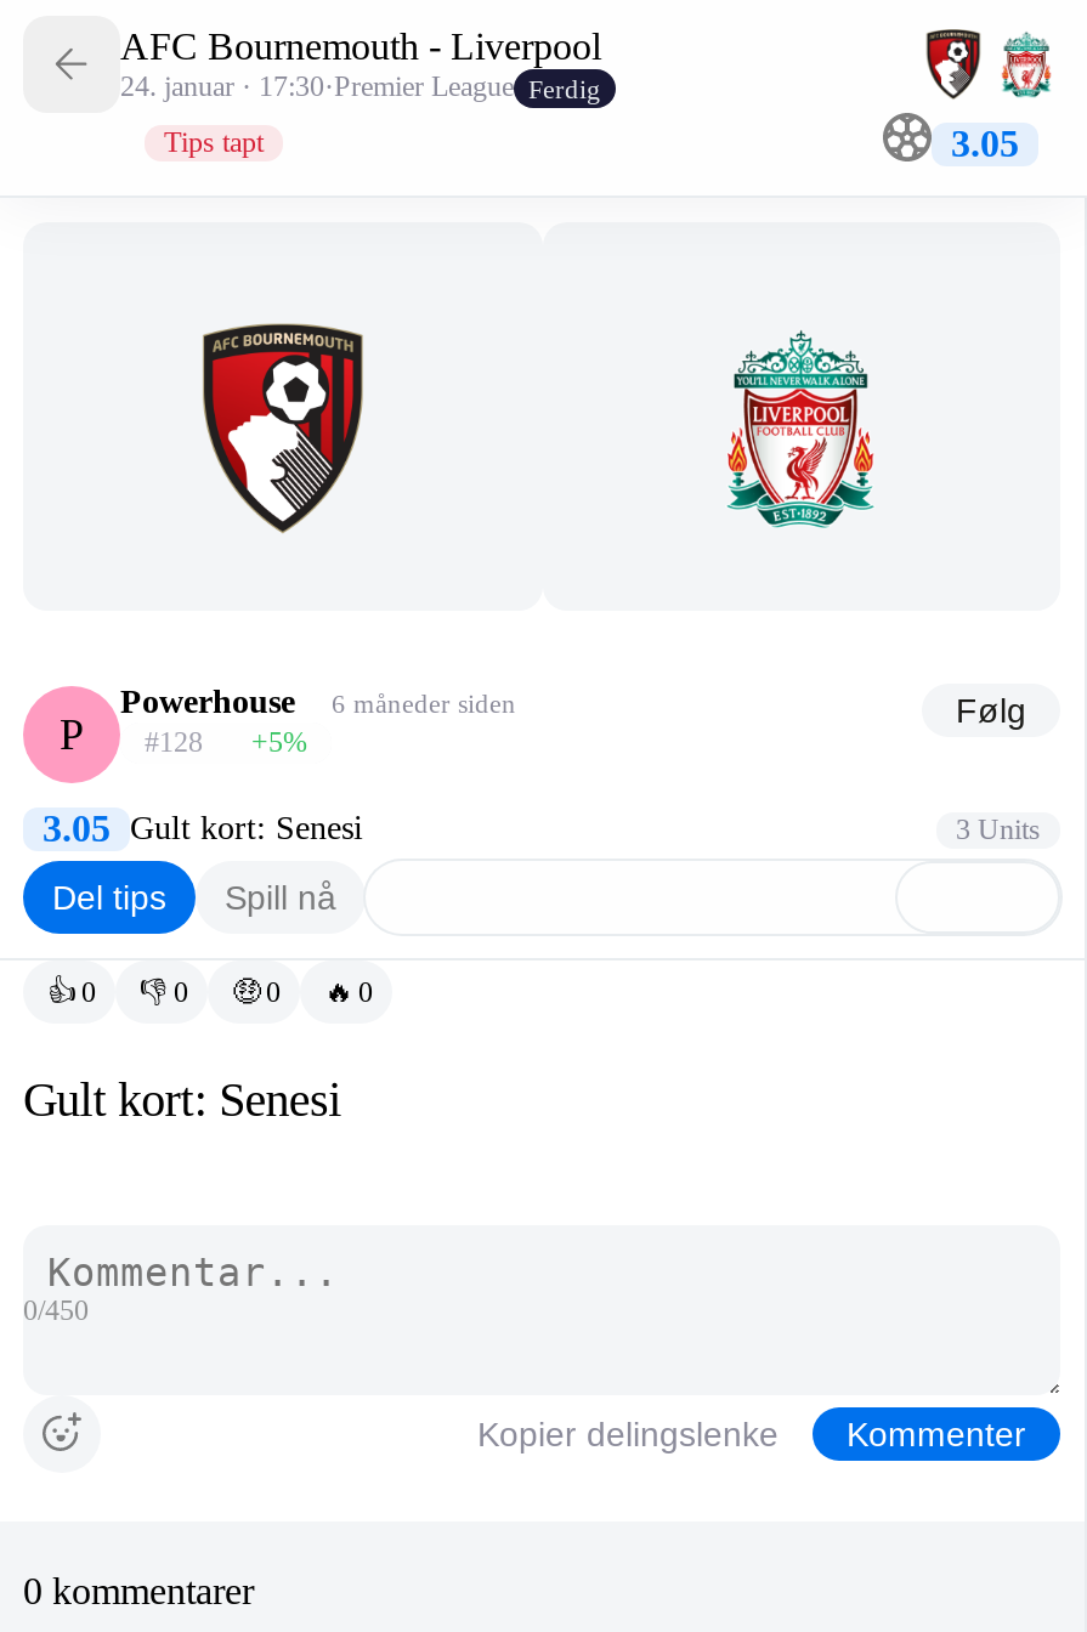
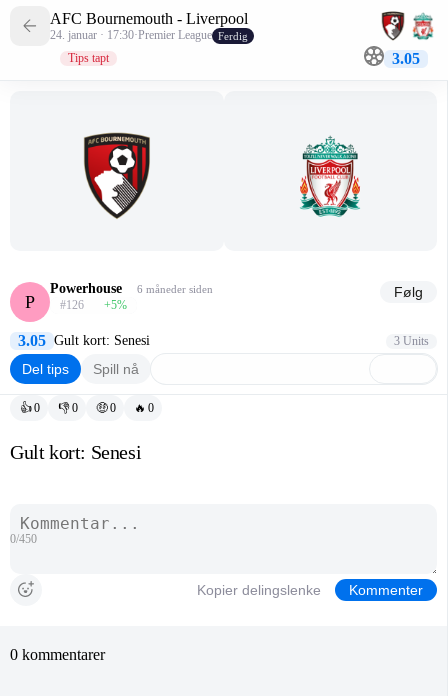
[60,710,307,759] P #128 +5% -> [25,292,127,312] P #126 +5%

